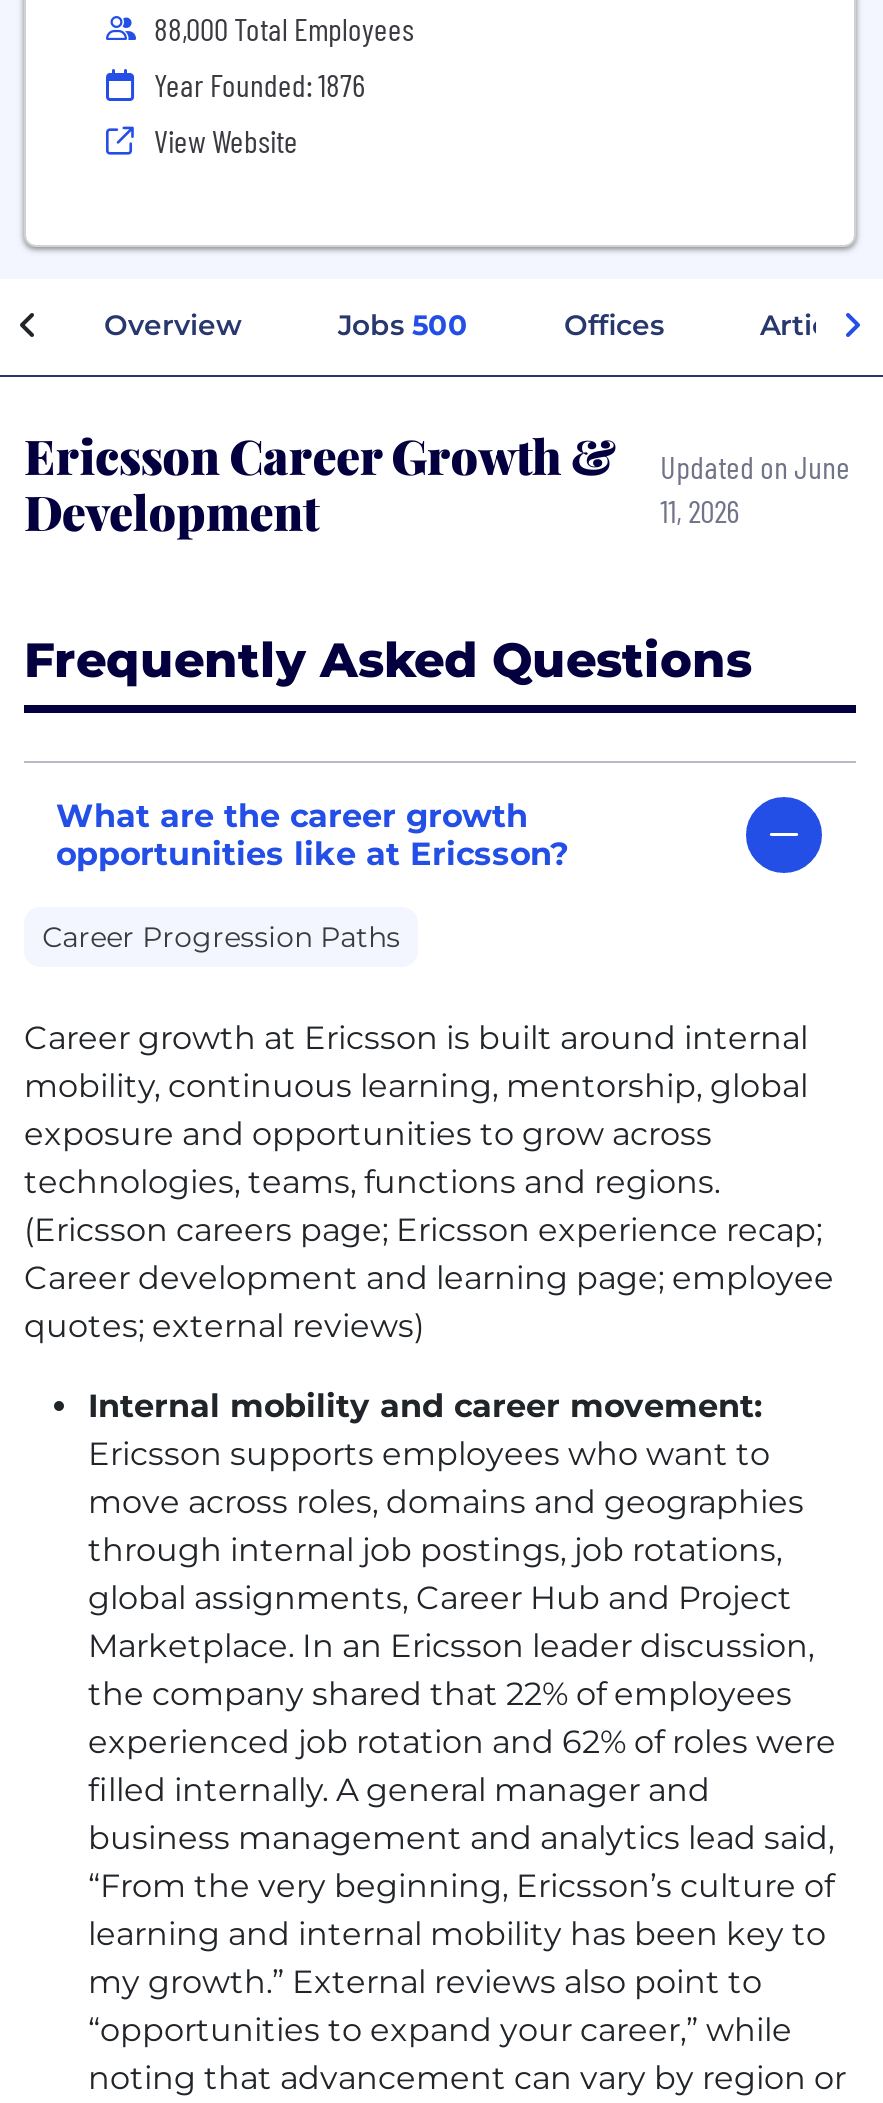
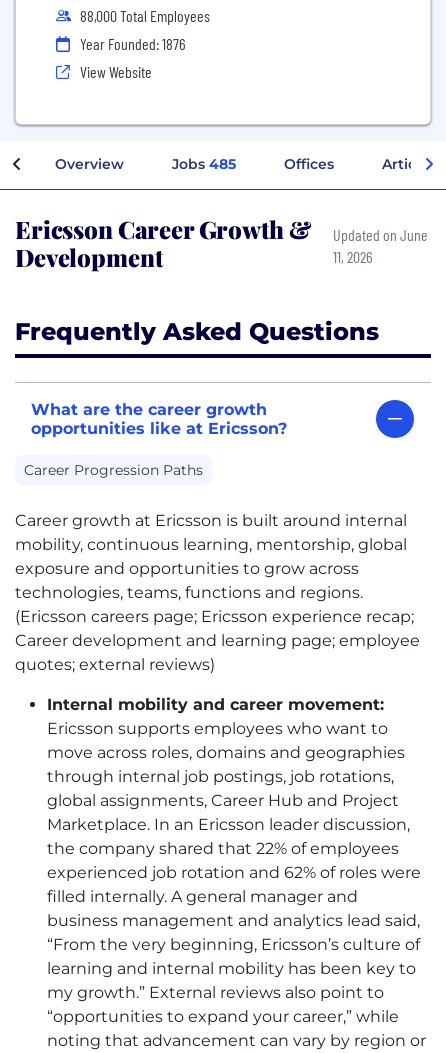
[338,307,468,343] Jobs 500 -> [172,155,236,173] Jobs 485

